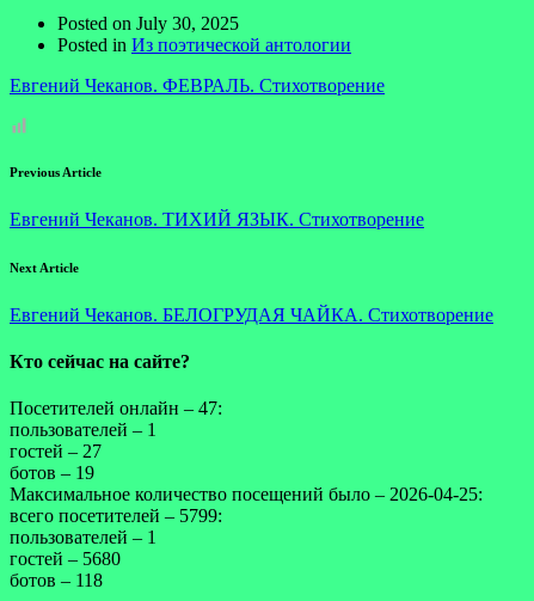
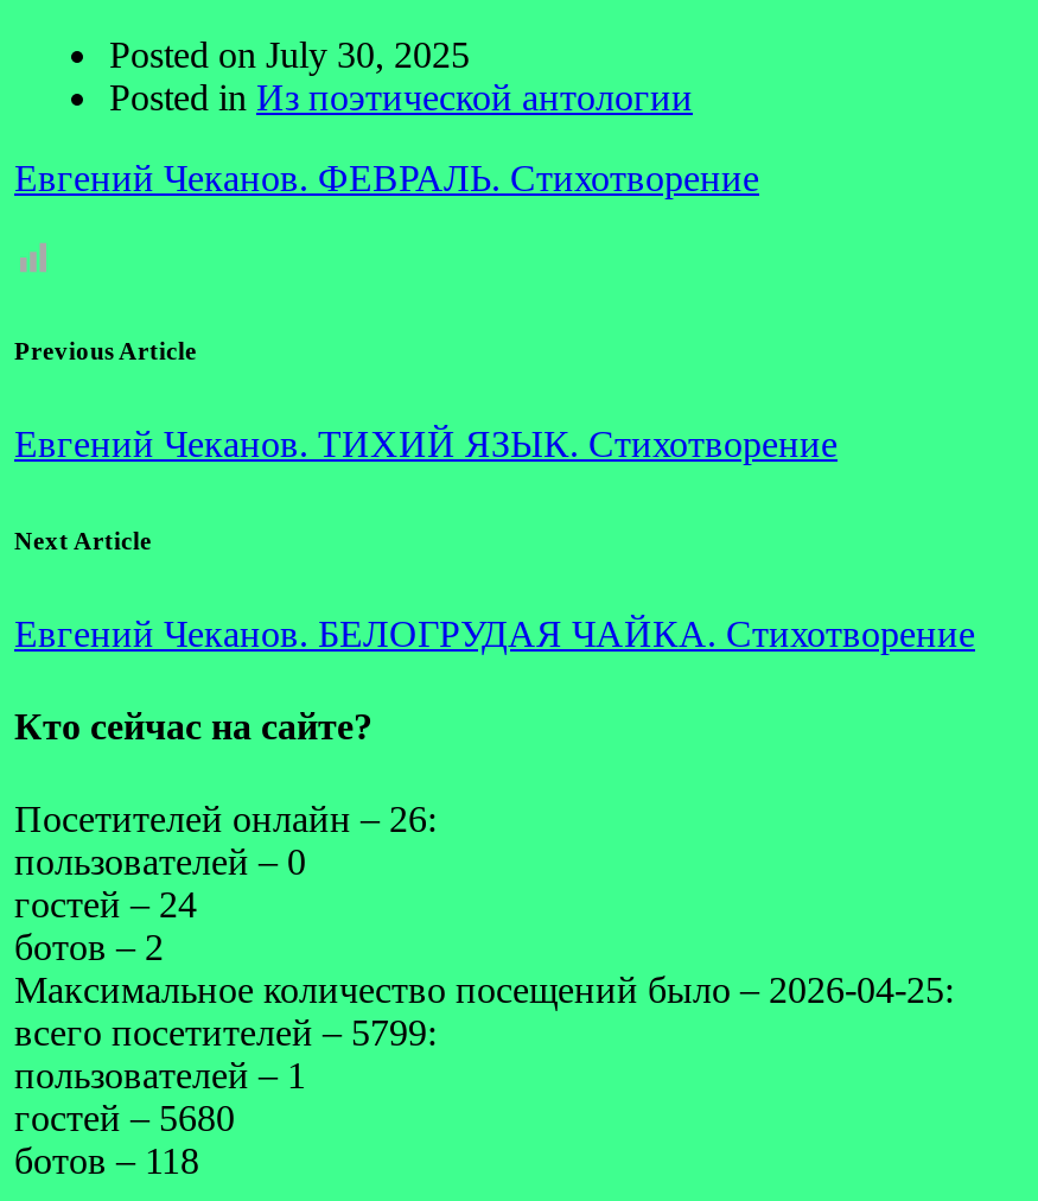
[10,398,222,418] Посетителей онлайн – 47: -> [14,799,437,839] Посетителей онлайн – 26:
[10,420,156,440] пользователей – 1 -> [14,842,306,882] пользователей – 0
[10,441,102,461] гостей – 27 -> [14,884,197,925] гостей – 24
[10,463,94,483] ботов – 19 -> [14,927,164,967] ботов – 2

